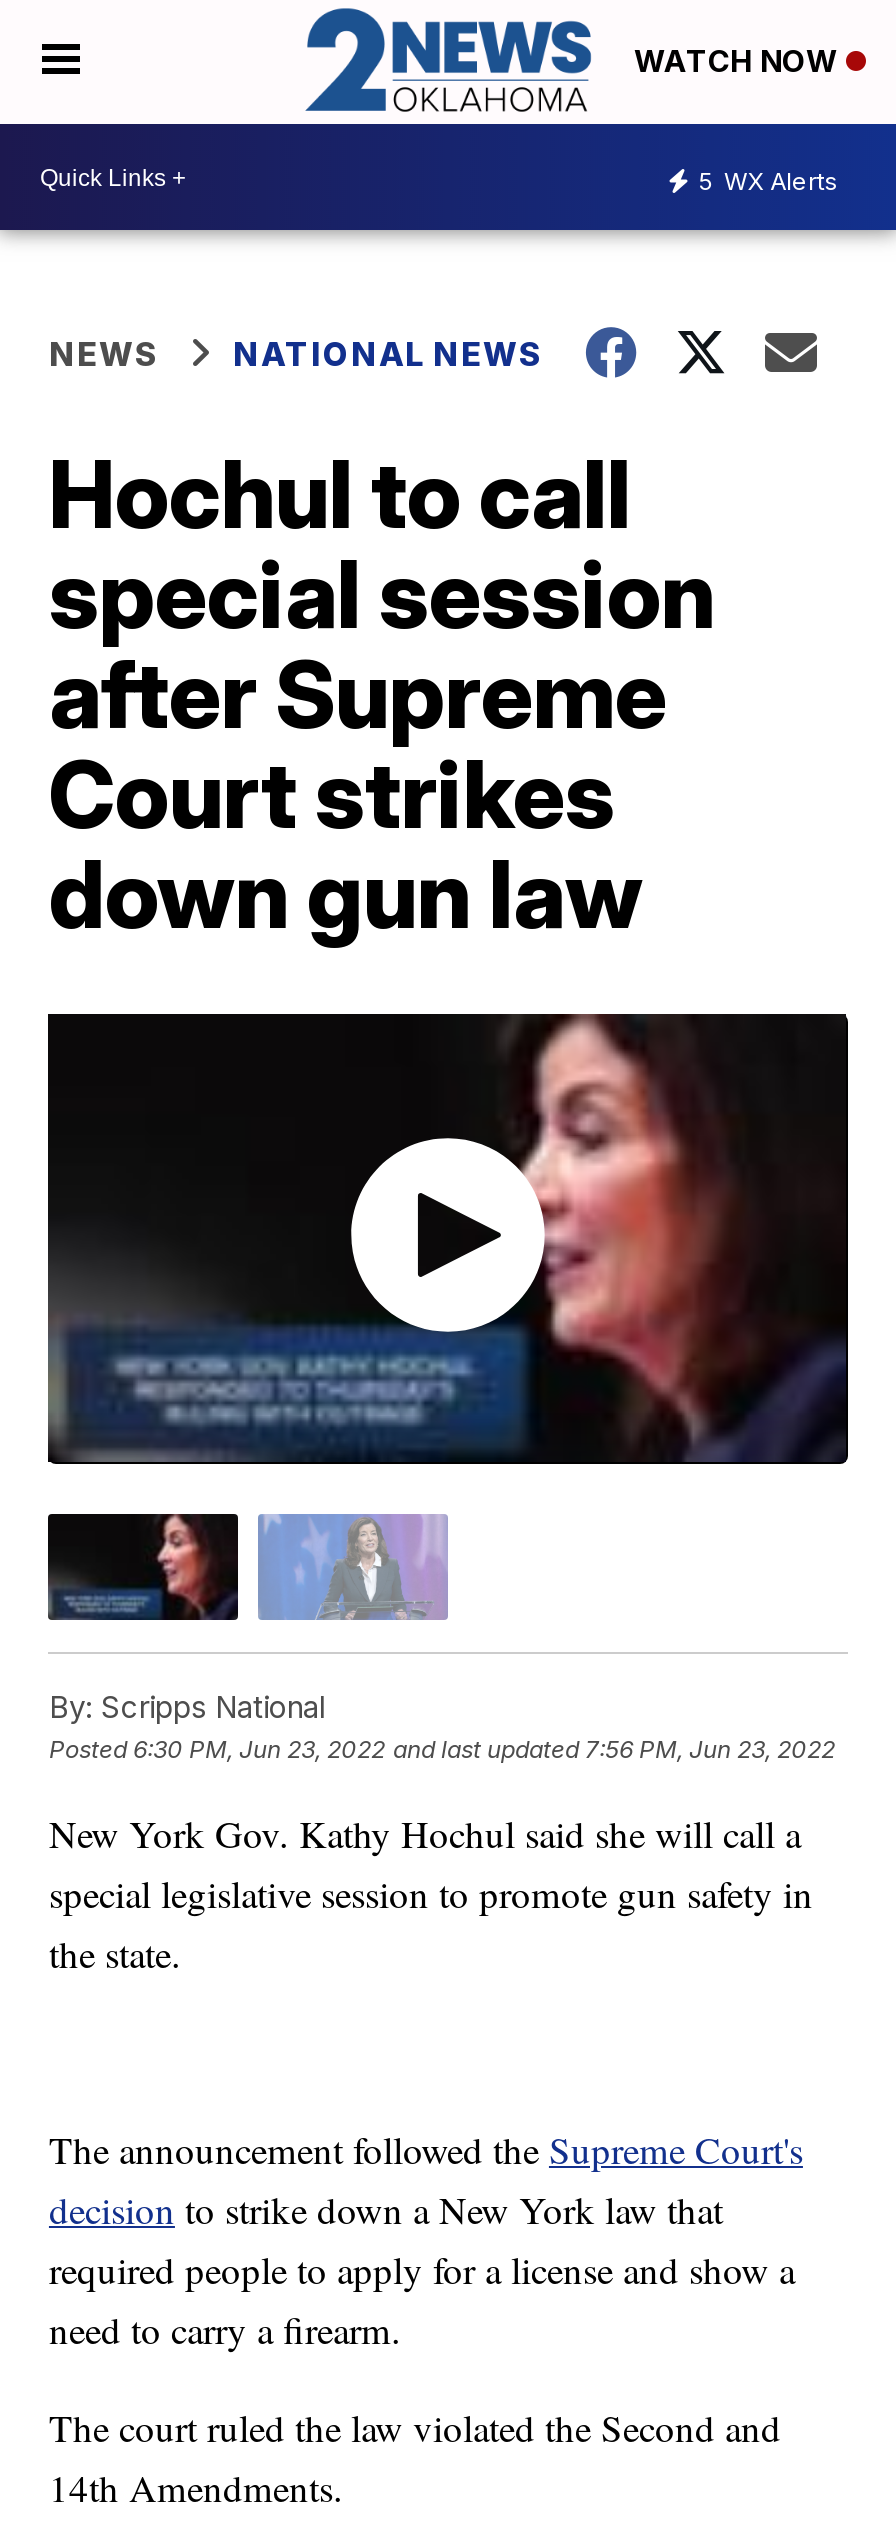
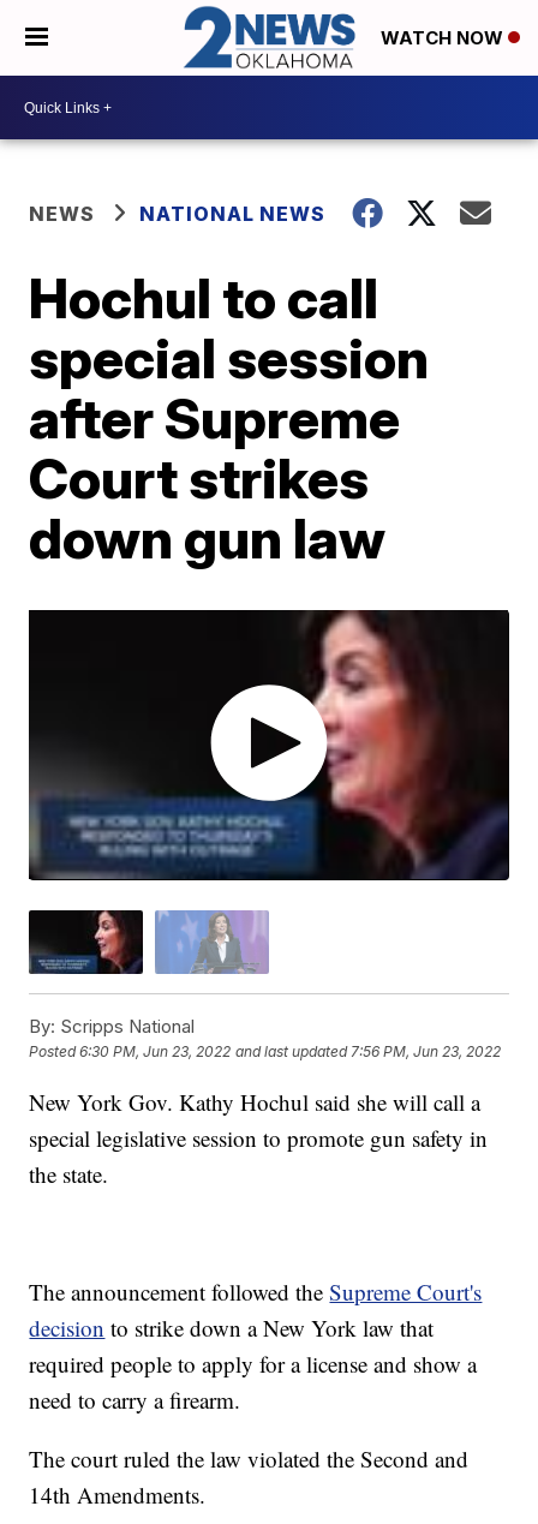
[698,165,838,195] 5 WX Alerts -> none

